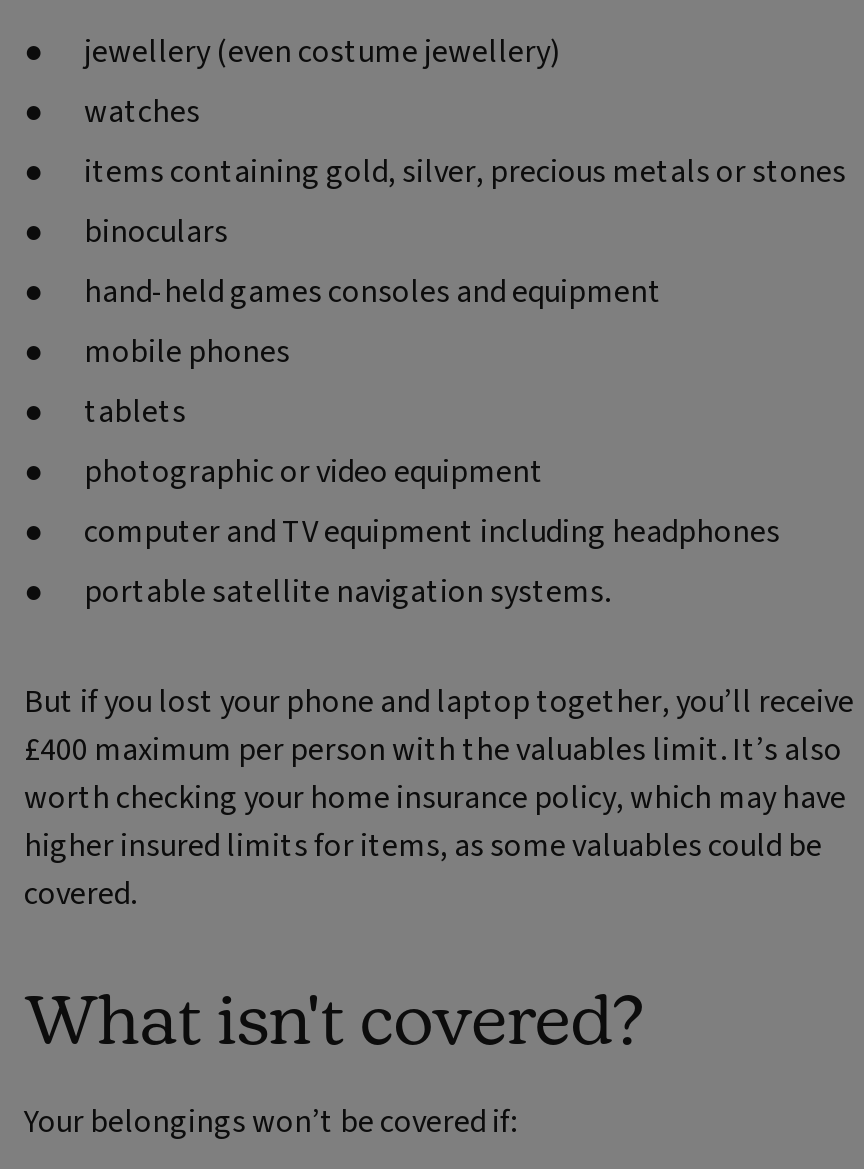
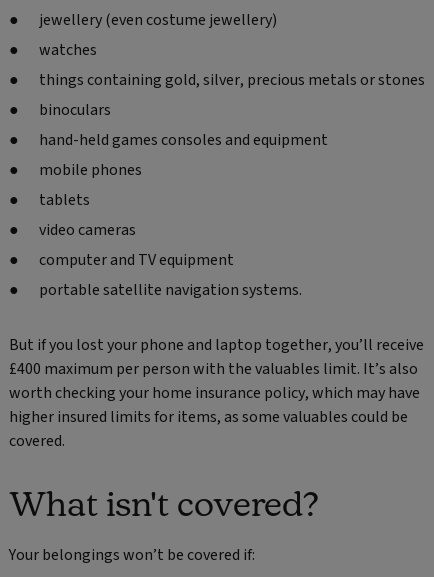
[84,151,846,195] items containing gold, silver, precious metals or stones -> [39,69,425,91] things containing gold, silver, precious metals or stones
[84,451,780,555] photographic or video equipment | computer and TV equipment including headphones -> [39,219,234,271] video cameras | computer and TV equipment

